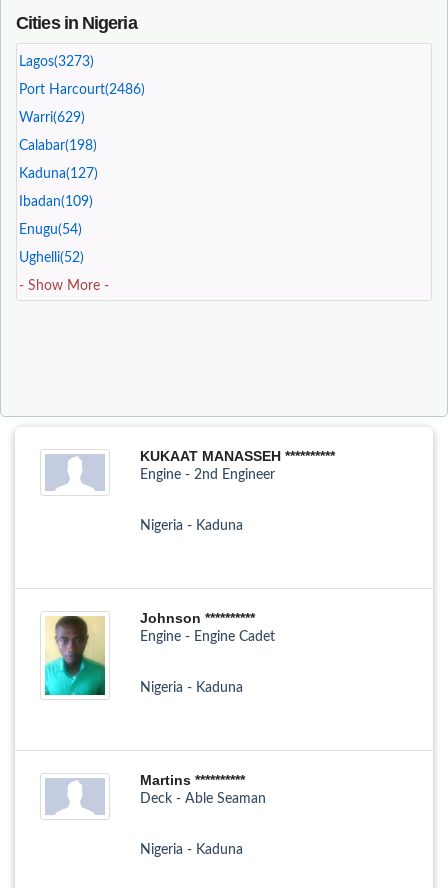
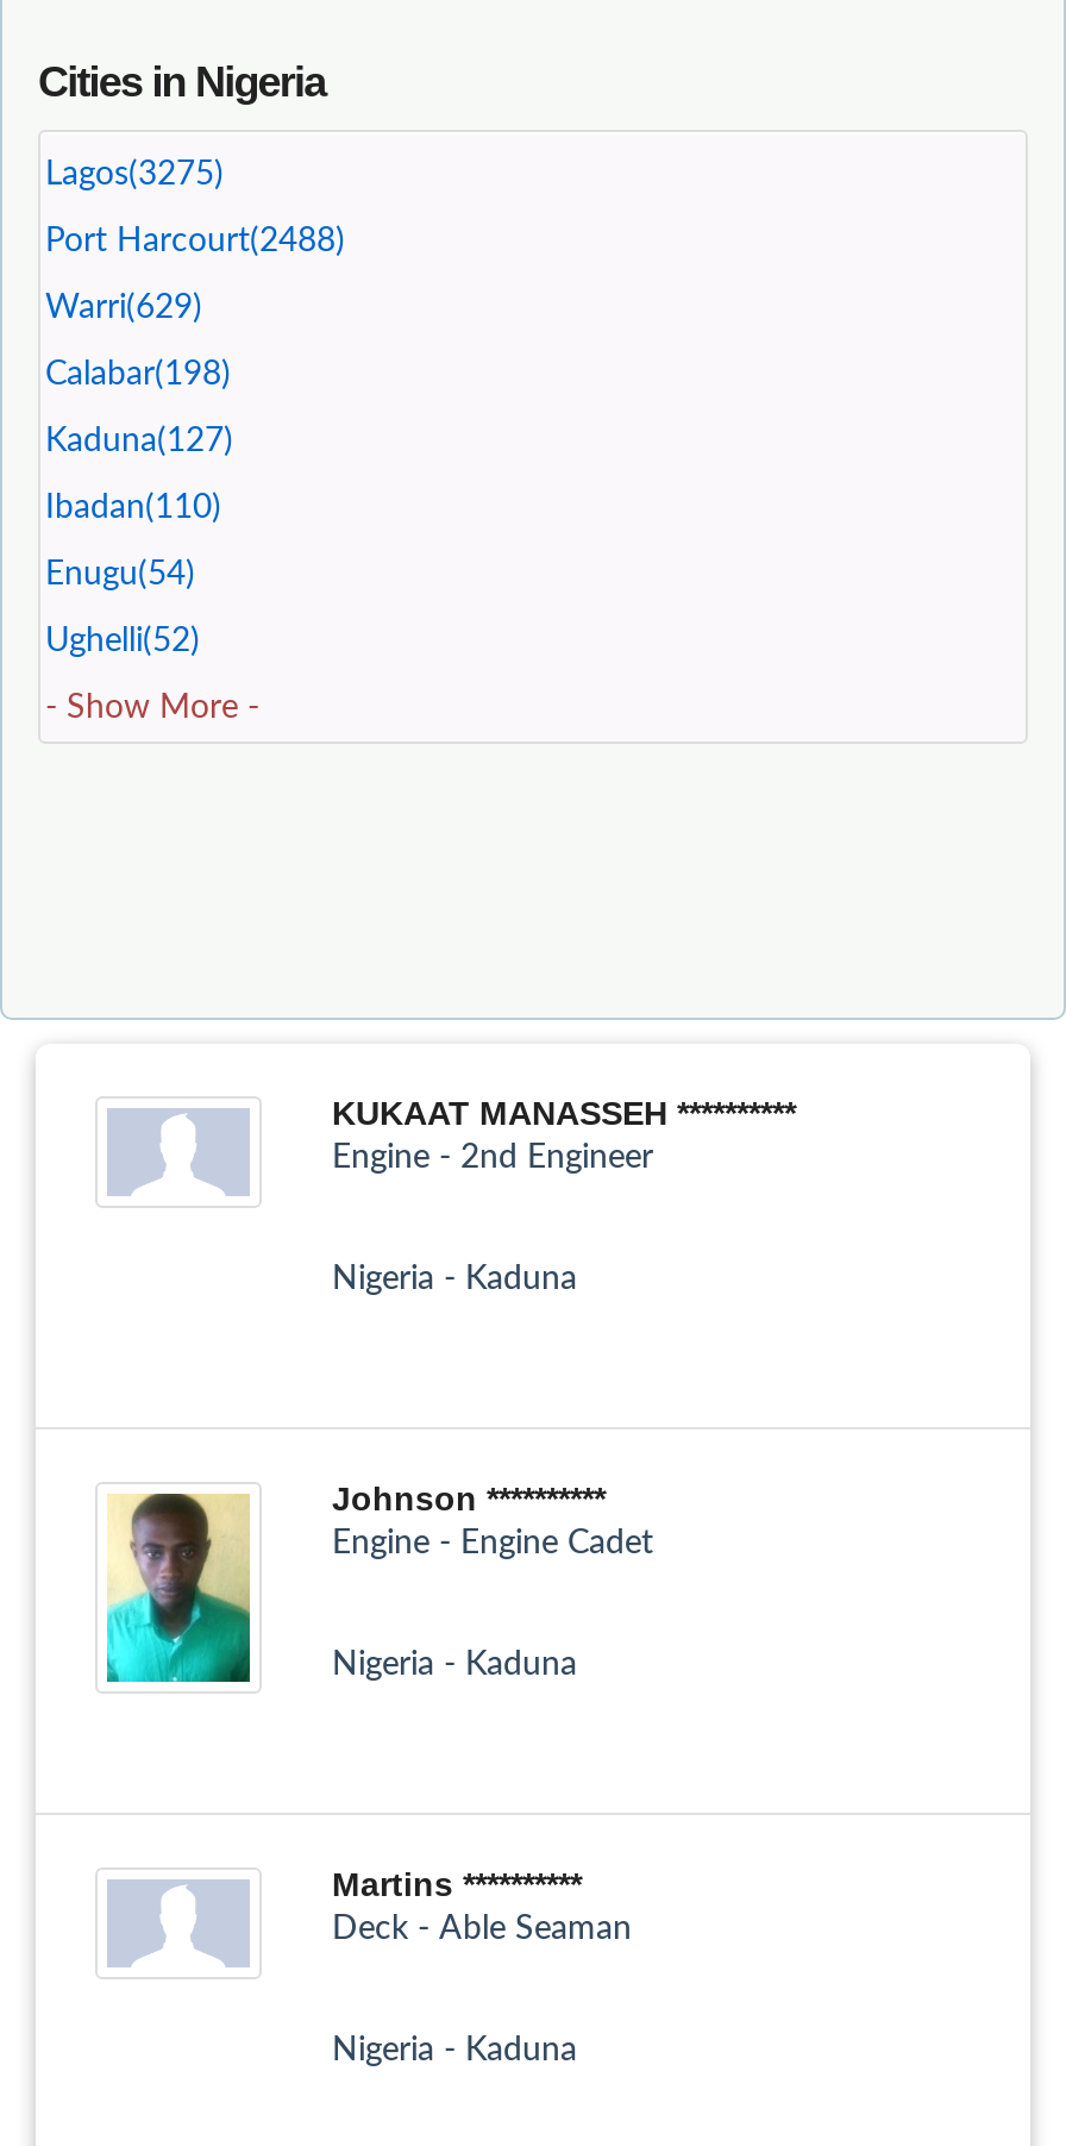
[19,55,94,69] Lagos(3273) -> [45,158,224,192] Lagos(3275)
[19,83,145,97] Port Harcourt(2486) -> [45,225,345,258] Port Harcourt(2488)
[19,195,93,209] Ibadan(109) -> [45,492,221,525] Ibadan(110)

